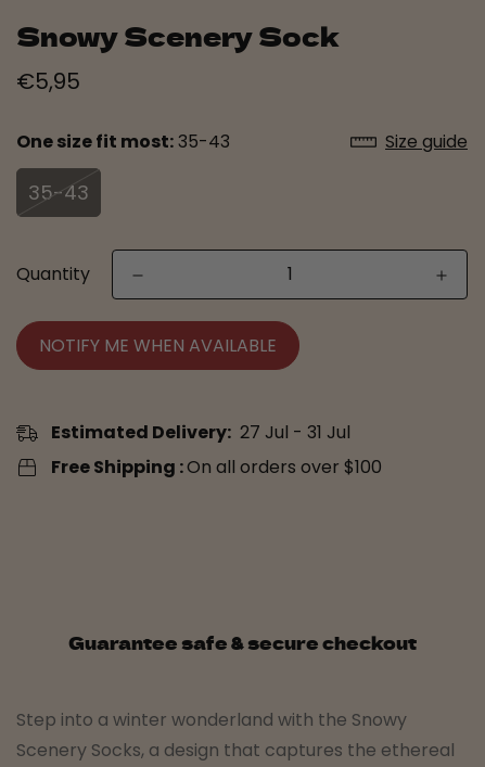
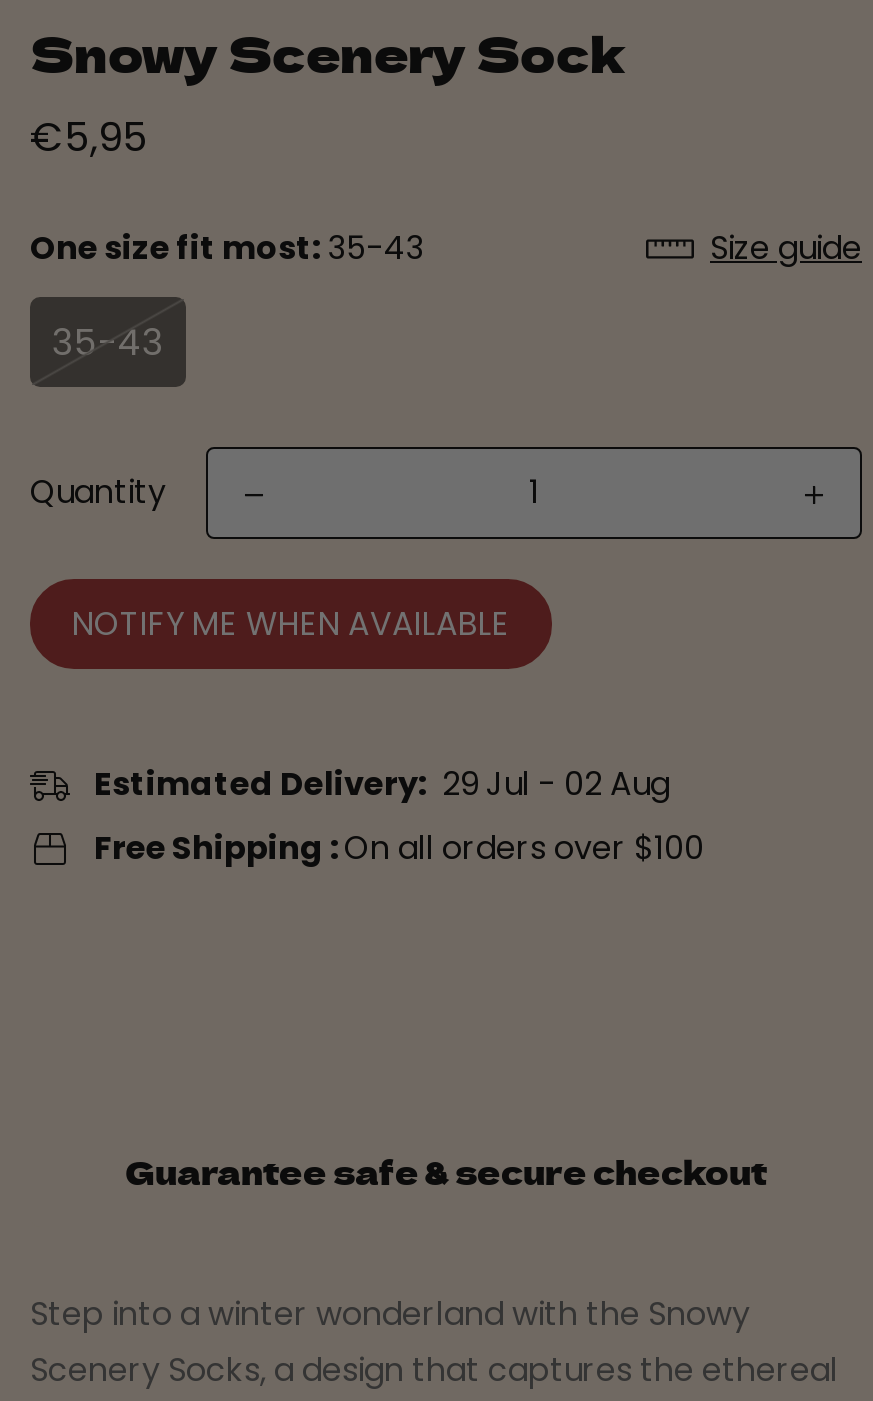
[51,420,350,445] Estimated Delivery: 27 Jul - 31 Jul -> [94,761,670,807] Estimated Delivery: 29 Jul - 02 Aug

